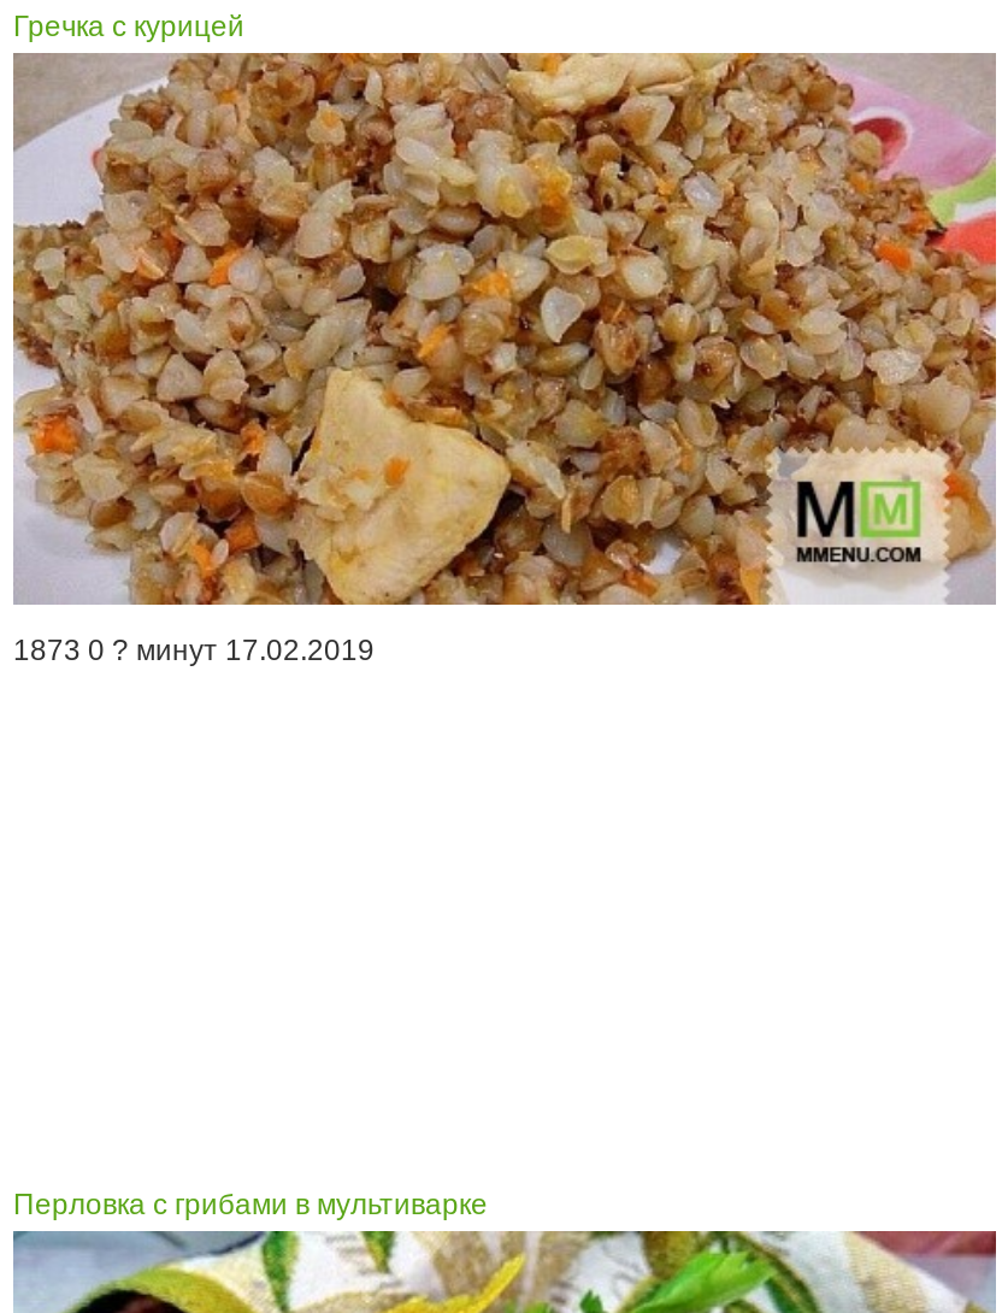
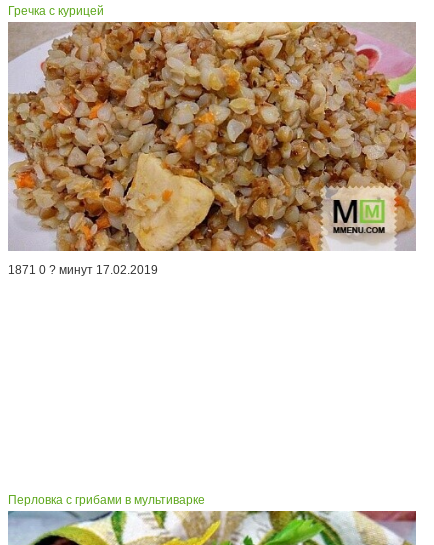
[13,633,375,667] 1873 0 ? минут 17.02.2019 -> [8,263,158,277] 1871 0 ? минут 17.02.2019

